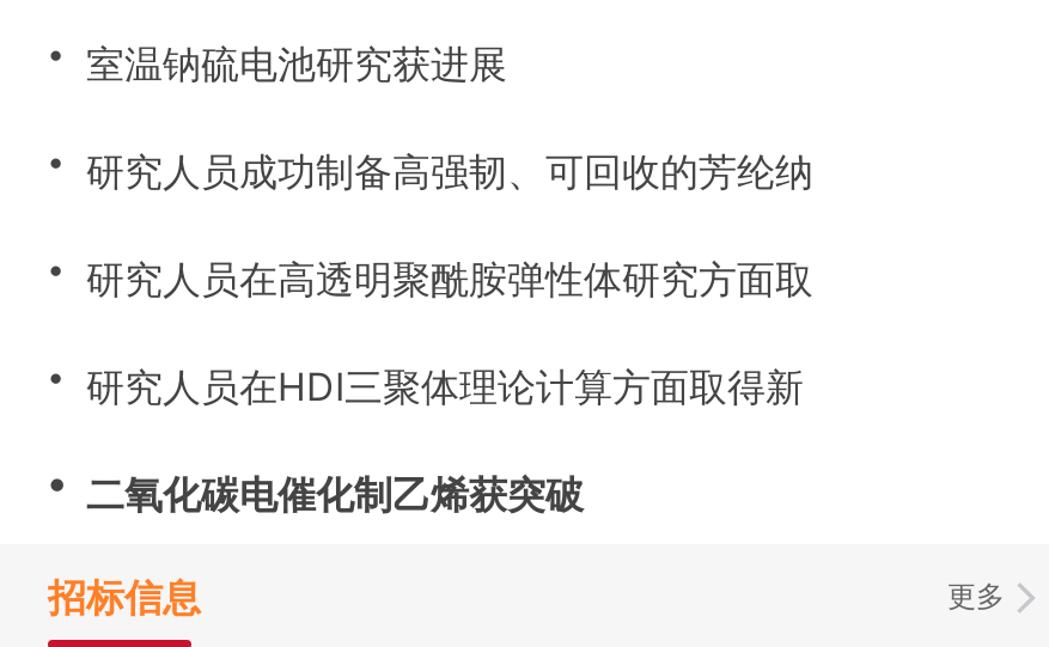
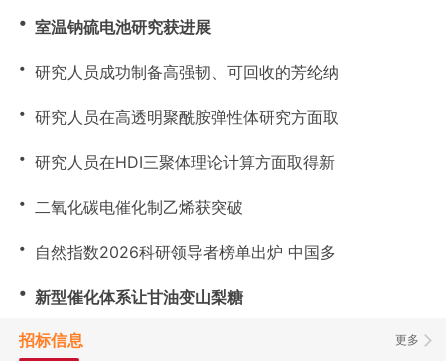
none -> [9,233,336,309] ・自然指数2026科研领导者榜单出炉 中国多 | ・新型催化体系让甘油变山梨糖

